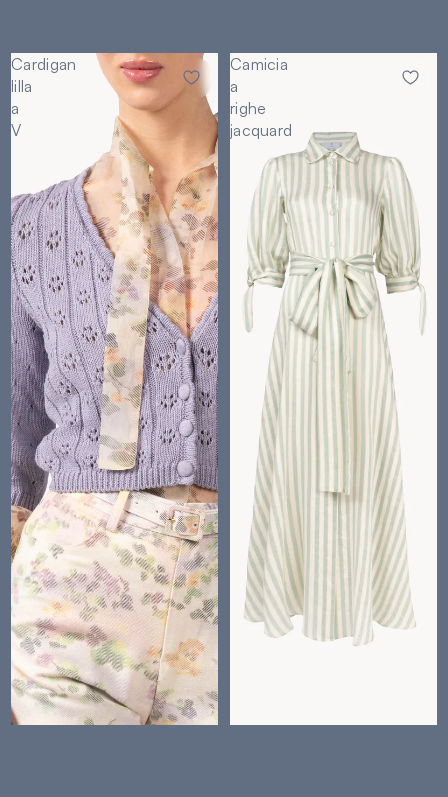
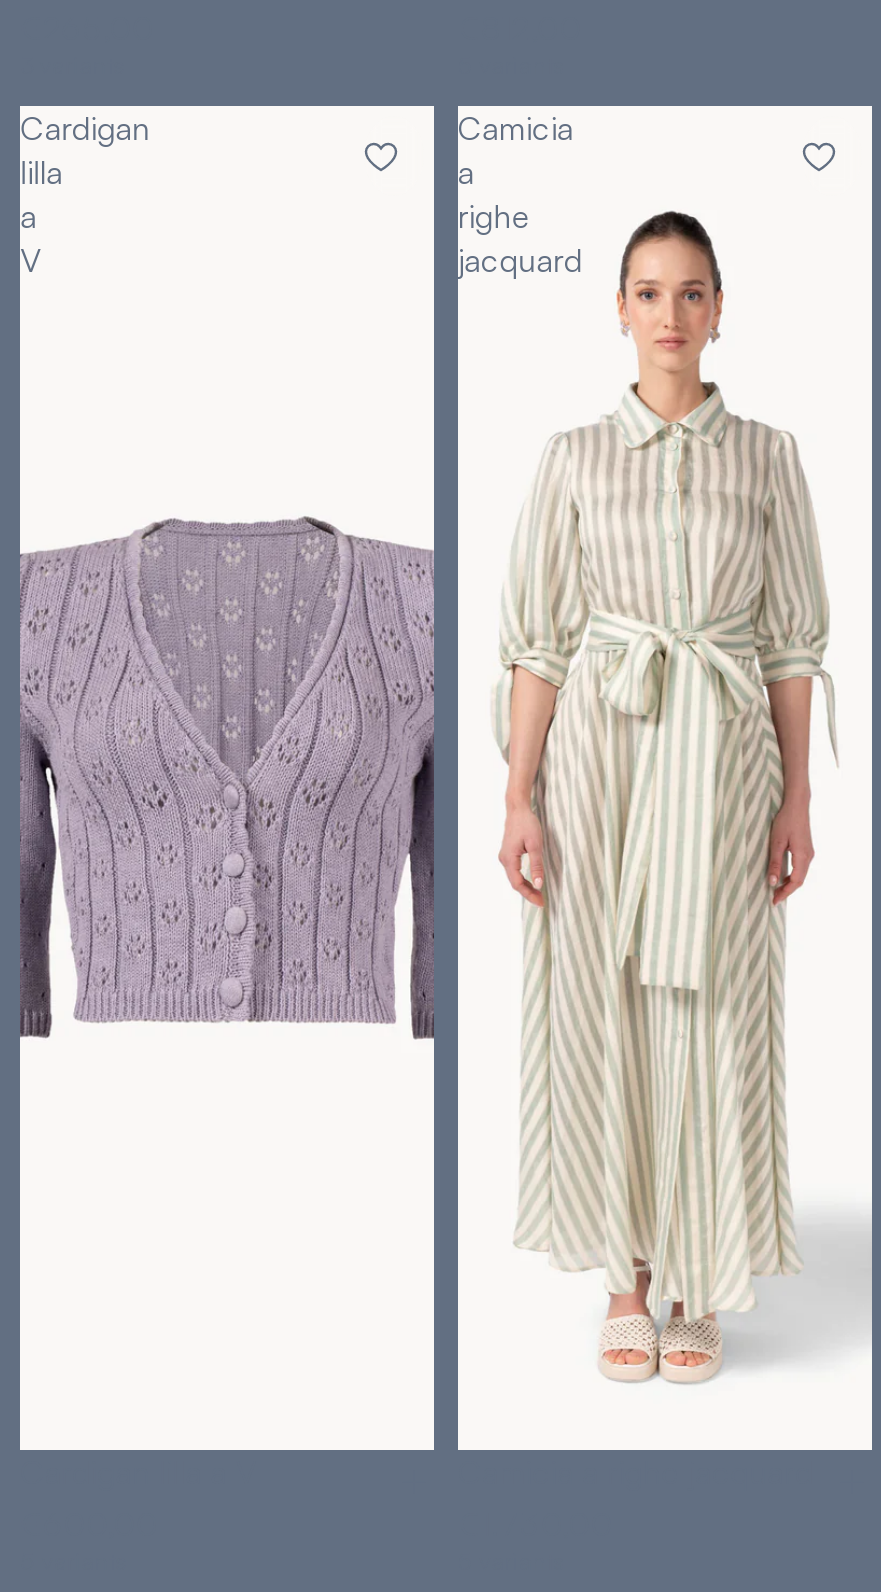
[10,52,219,726] [image] -> [18,104,436,1452] [image]
[243,106,436,692] [image] -> [488,208,872,1386] [image]

